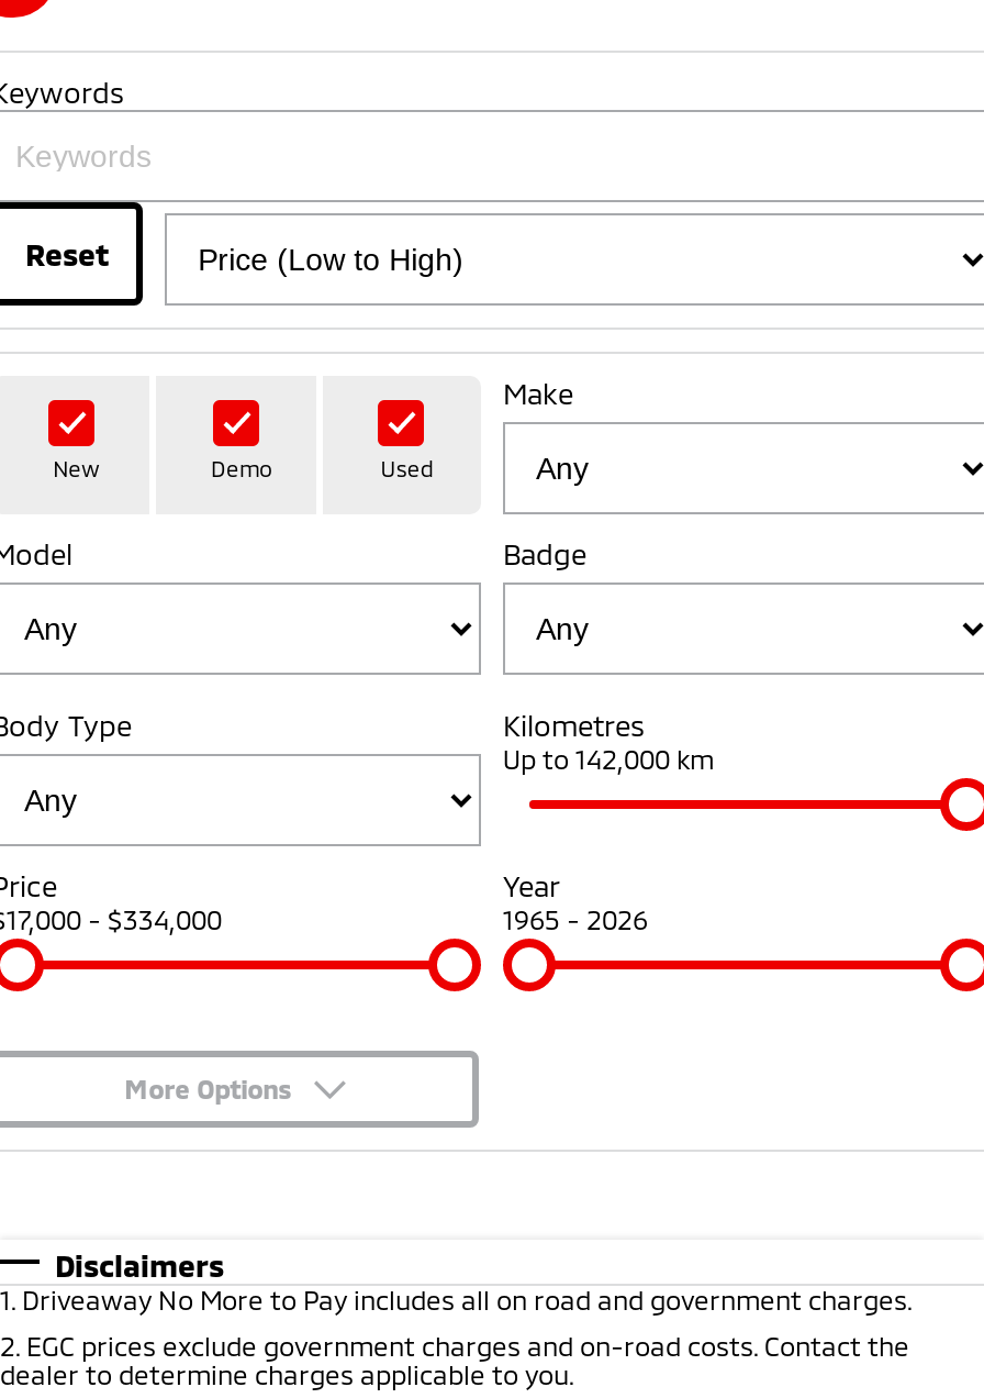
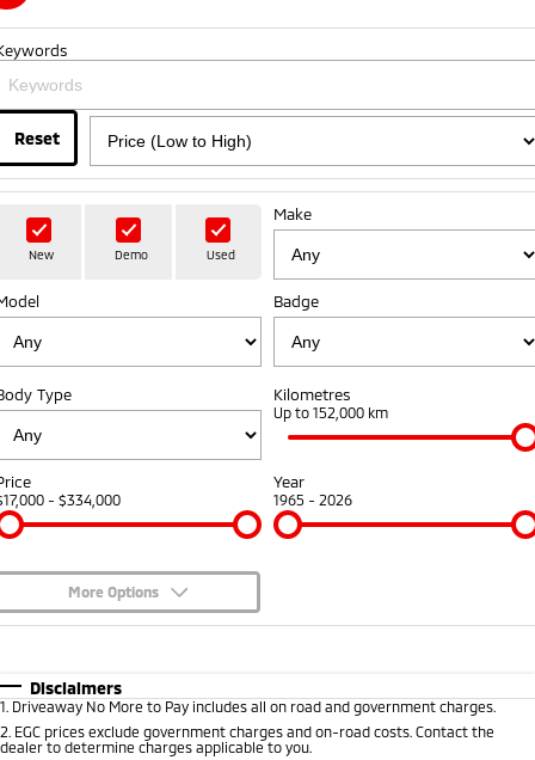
[503,742,714,773] Up to 142,000 km -> [273,403,388,420] Up to 152,000 km

